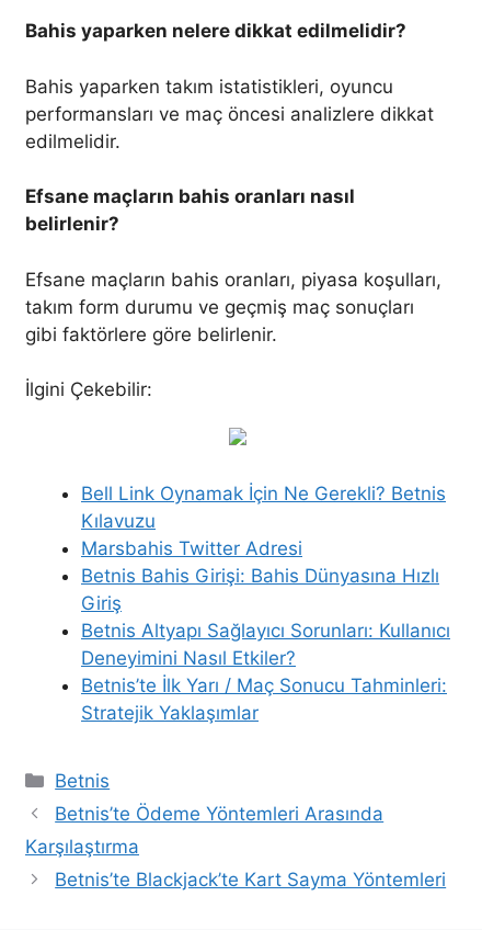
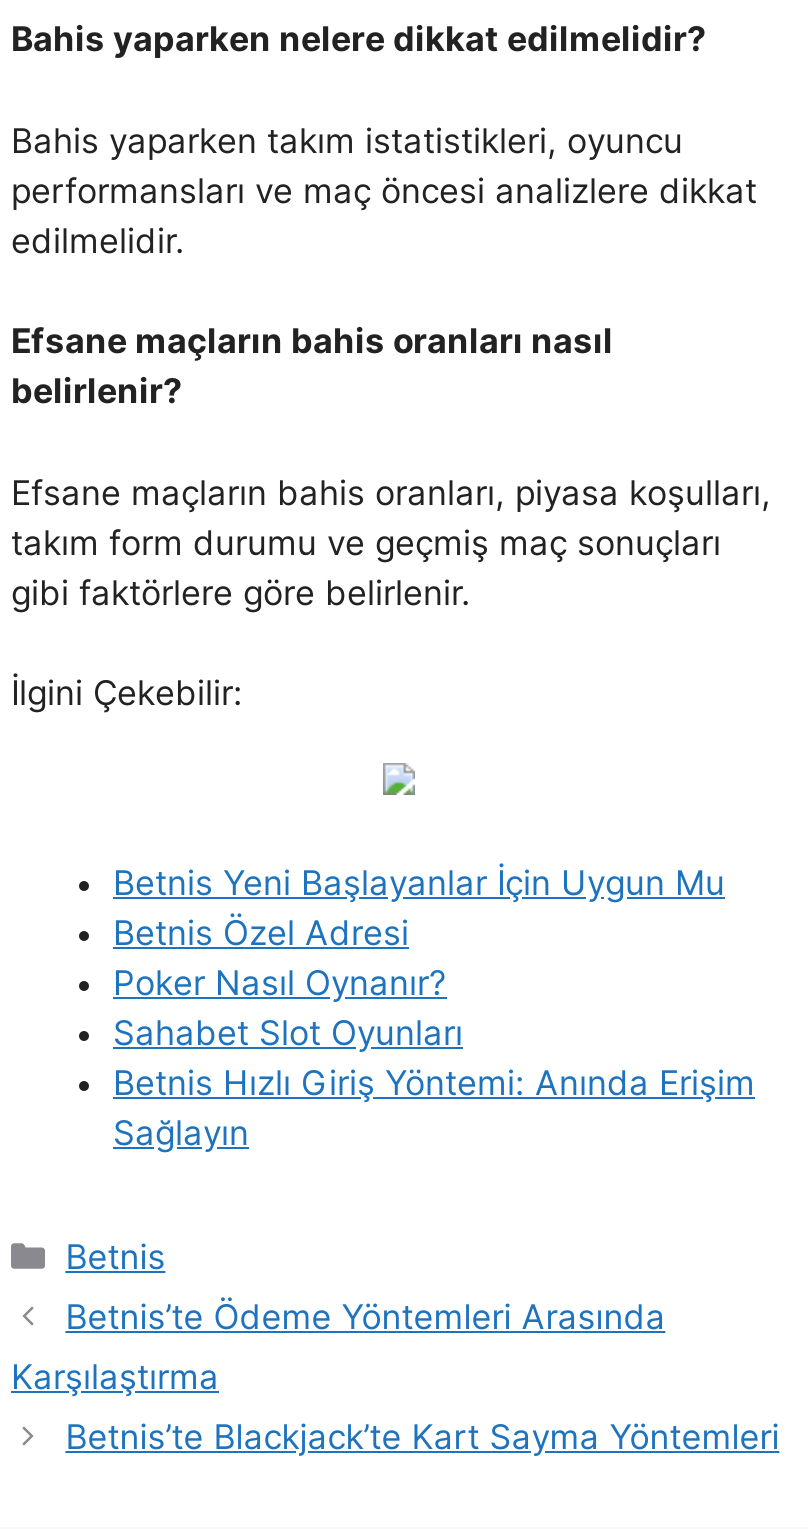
[81,482,450,723] Bell Link Oynamak İçin Ne Gerekli? Betnis | Kılavuzu | Marsbahis Twitter Adresi | Betnis Bahis Girişi: Bahis Dünyasına Hızlı | Giriş | Betnis Altyapı Sağlayıcı Sorunları: Kullanıcı | Deneyimini Nasıl Etkiler? | Betnis’te İlk Yarı / Maç Sonucu Tahminleri: | Stratejik Yaklaşımlar -> [113,862,755,1152] Betnis Yeni Başlayanlar İçin Uygun Mu | Betnis Özel Adresi | Poker Nasıl Oynanır? | Sahabet Slot Oyunları | Betnis Hızlı Giriş Yöntemi: Anında Erişim | Sağlayın

